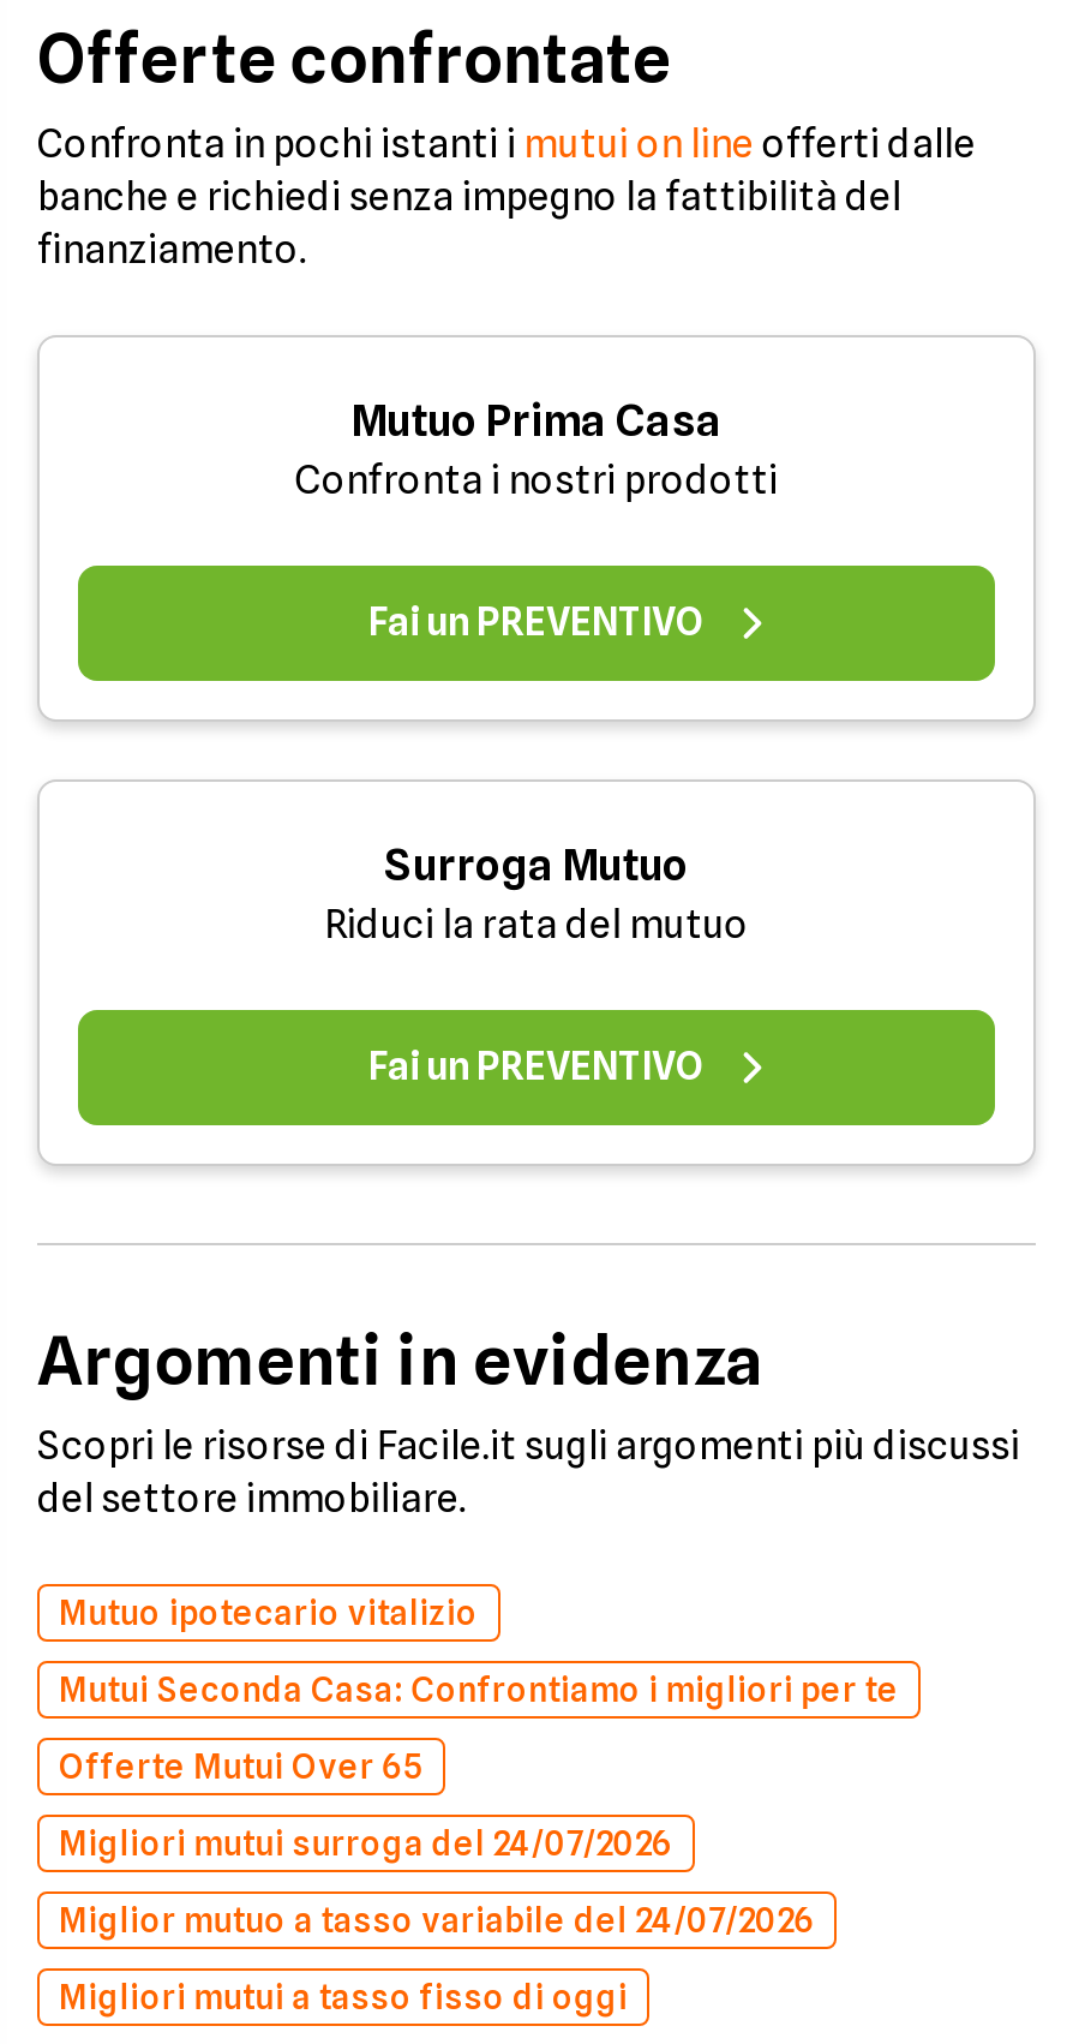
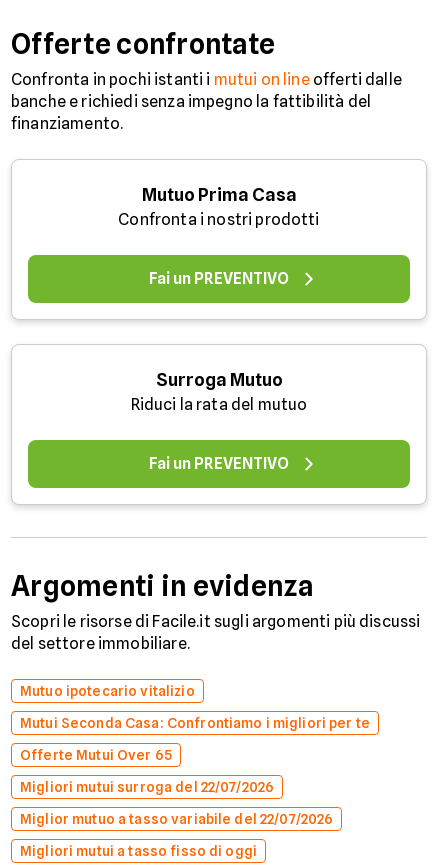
[59,1825,674,1863] Migliori mutui surroga del 24/07/2026 -> [20,779,274,795] Migliori mutui surroga del 22/07/2026
[59,1902,816,1940] Miglior mutuo a tasso variabile del 24/07/2026 -> [20,811,333,827] Miglior mutuo a tasso variabile del 22/07/2026

